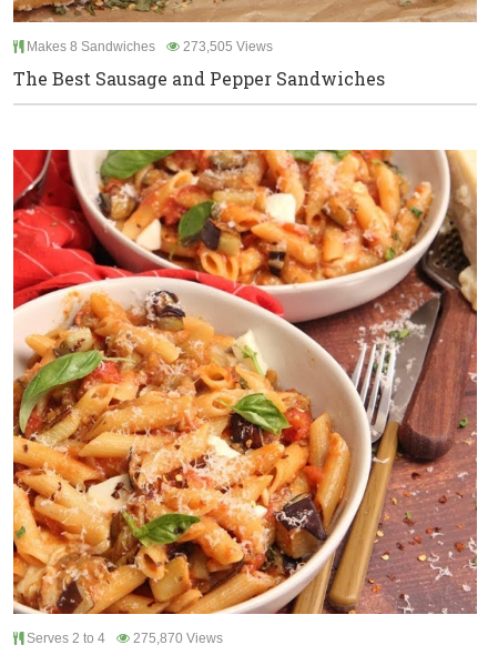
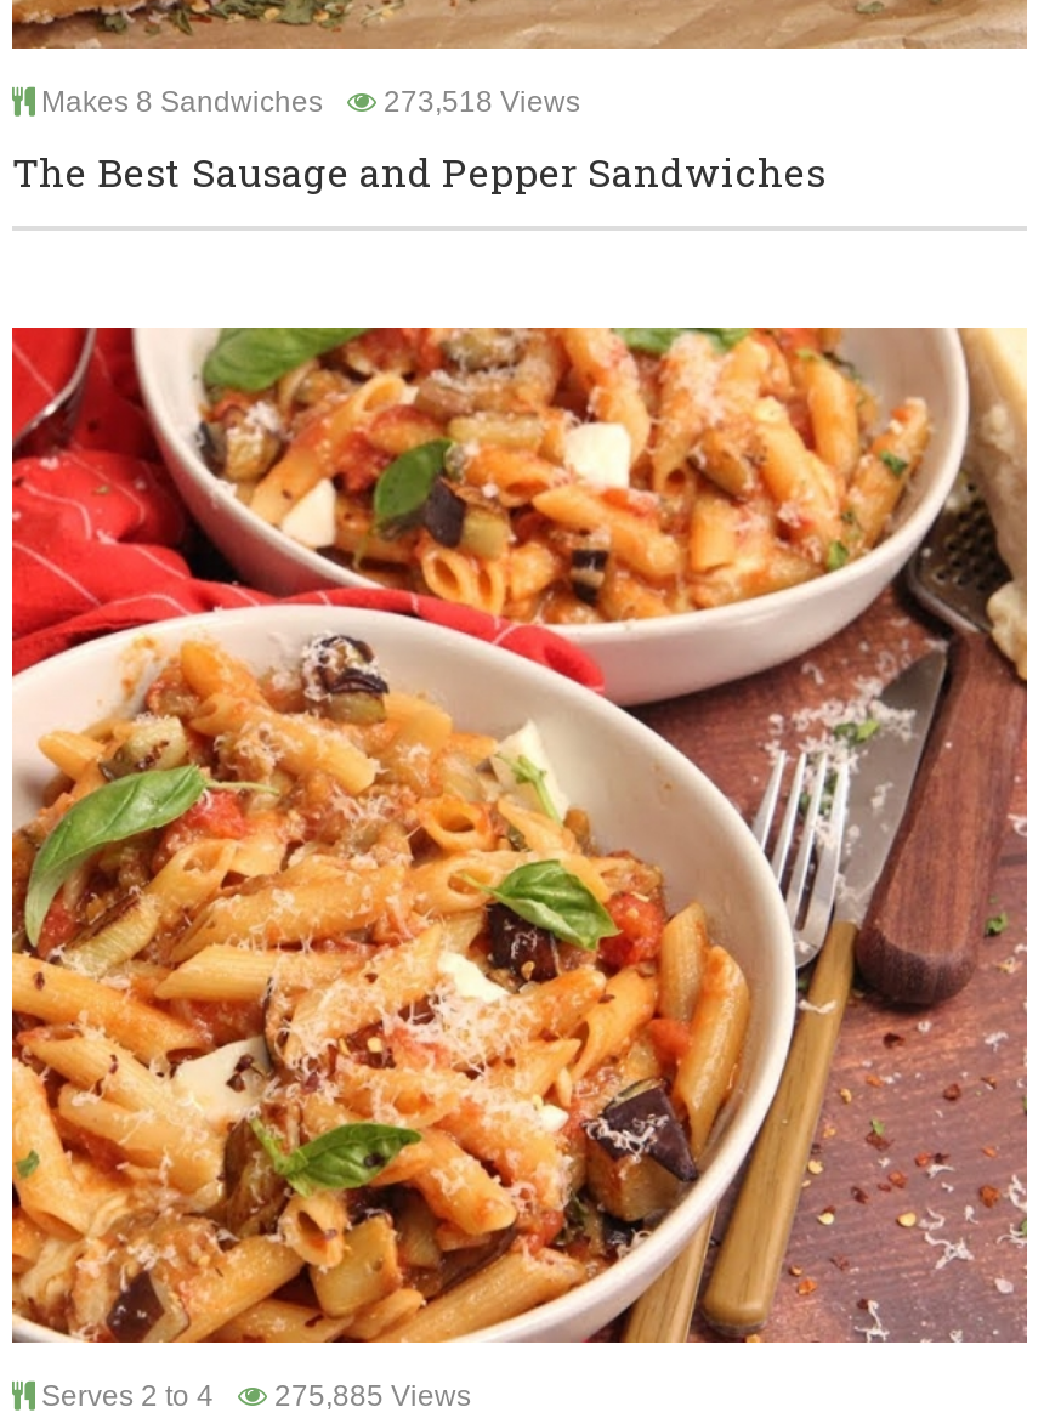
[23,39,273,54] Makes 8 Sandwiches 273,505 Views -> [34,85,580,119] Makes 8 Sandwiches 273,518 Views
[23,631,223,646] Serves 2 to 4 275,870 Views -> [34,1379,471,1413] Serves 2 to 4 275,885 Views

